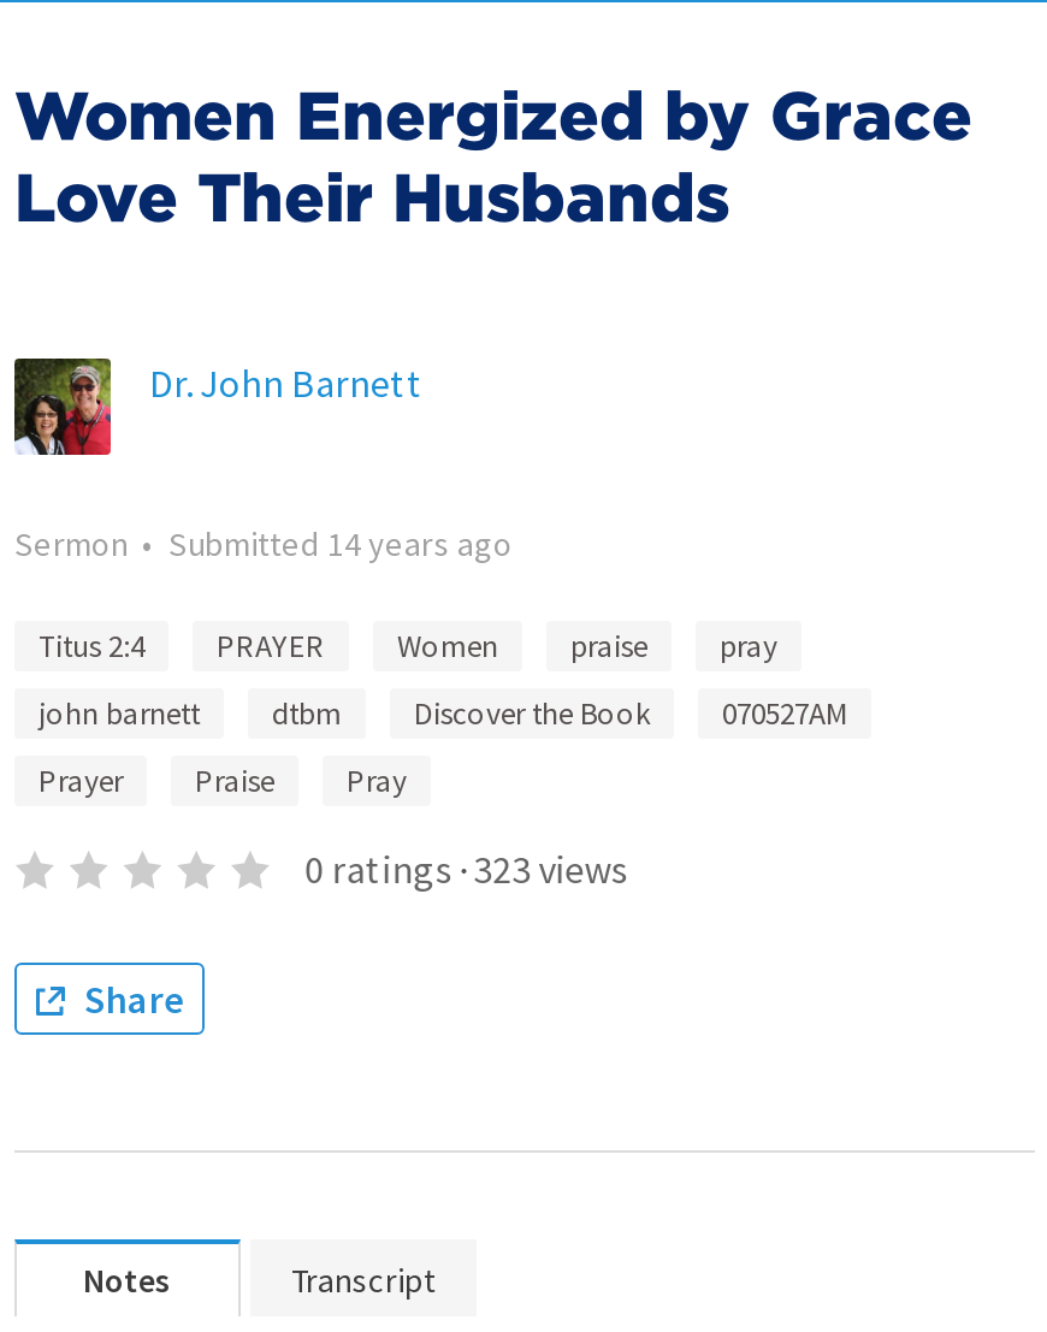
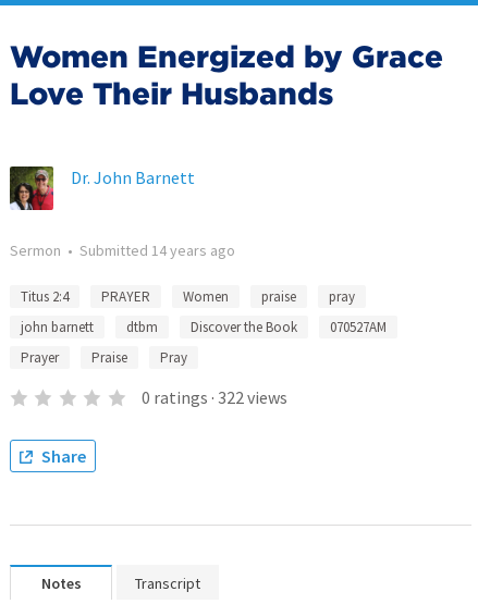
[305,845,627,893] 0 ratings · 323 views -> [141,386,287,408] 0 ratings · 322 views

